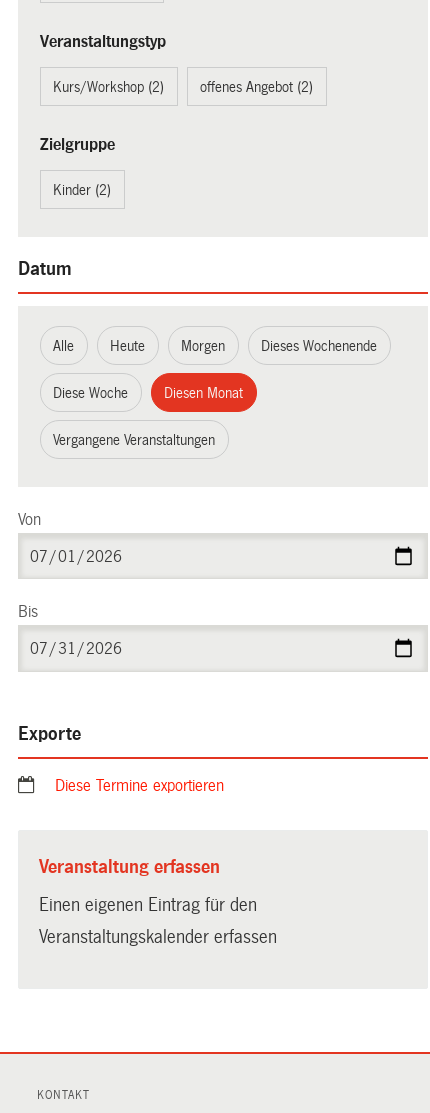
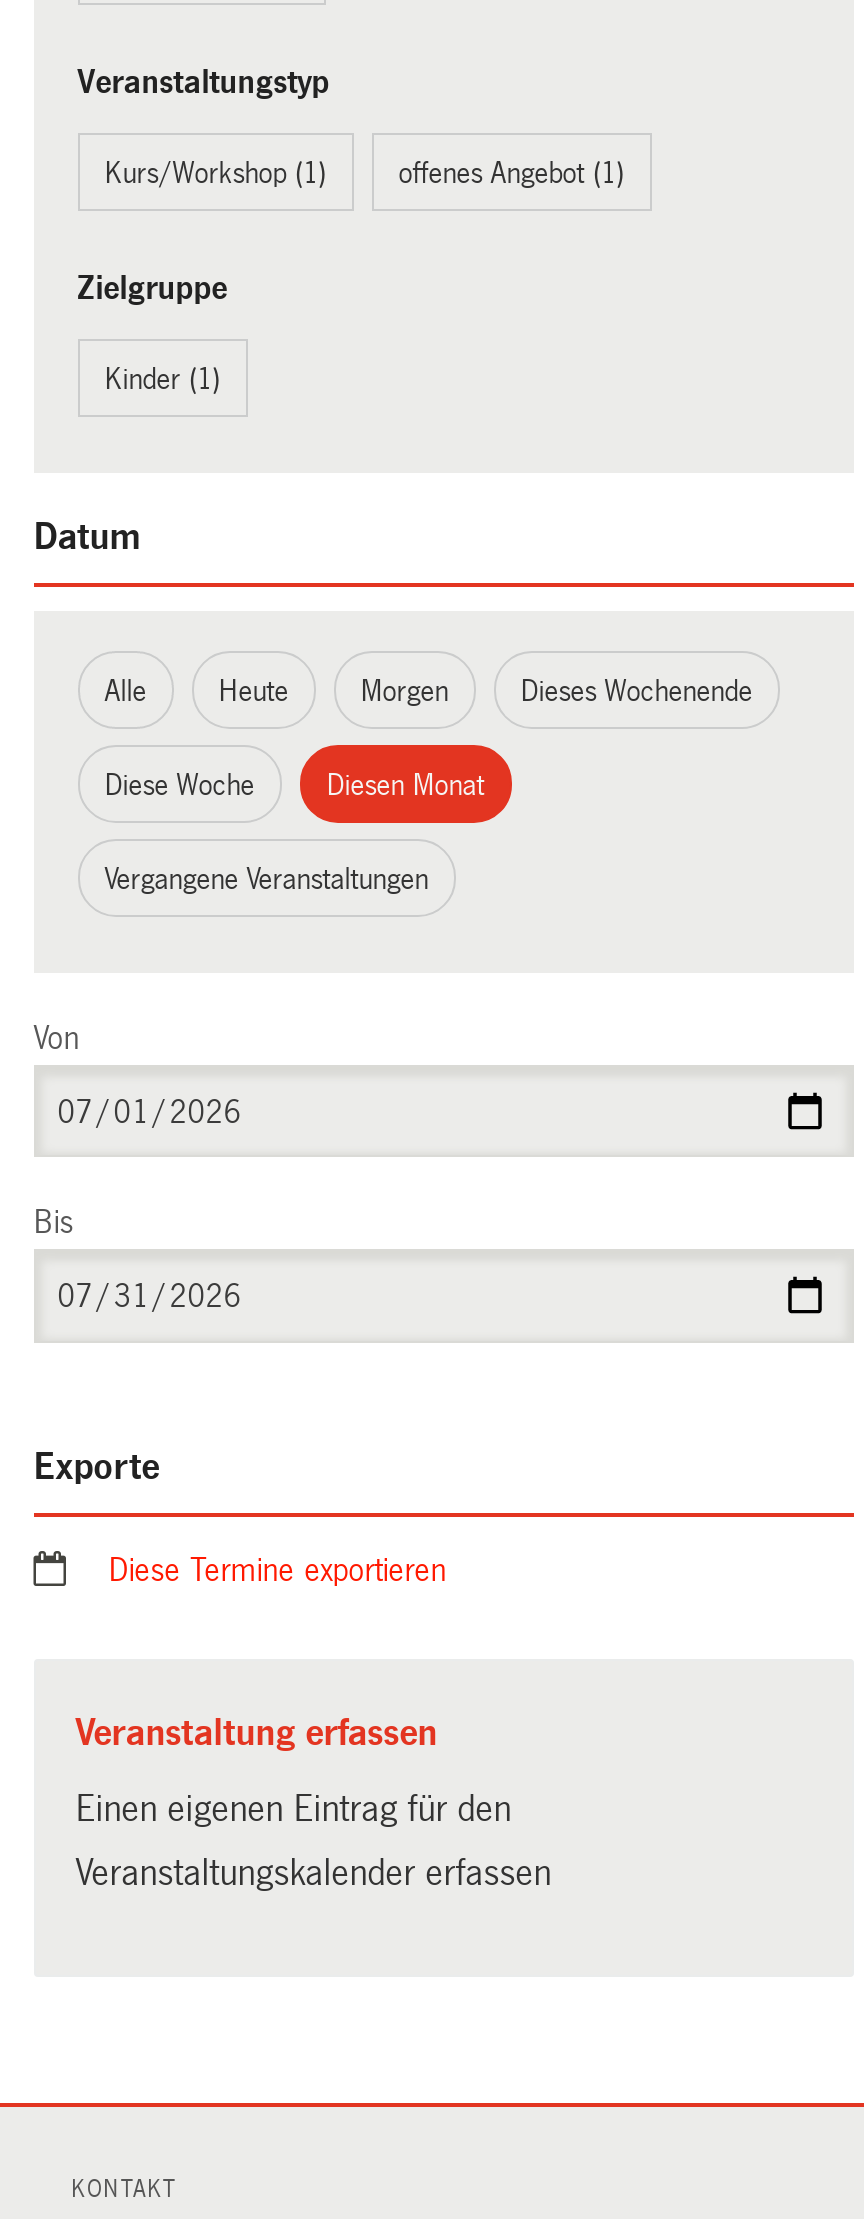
[53,78,164,94] Kurs/Workshop (2) -> [104,156,326,188] Kurs/Workshop (1)
[200,78,313,94] offenes Angebot (2) -> [398,156,624,188] offenes Angebot (1)
[53,181,111,197] Kinder (2) -> [104,362,220,394] Kinder (1)

